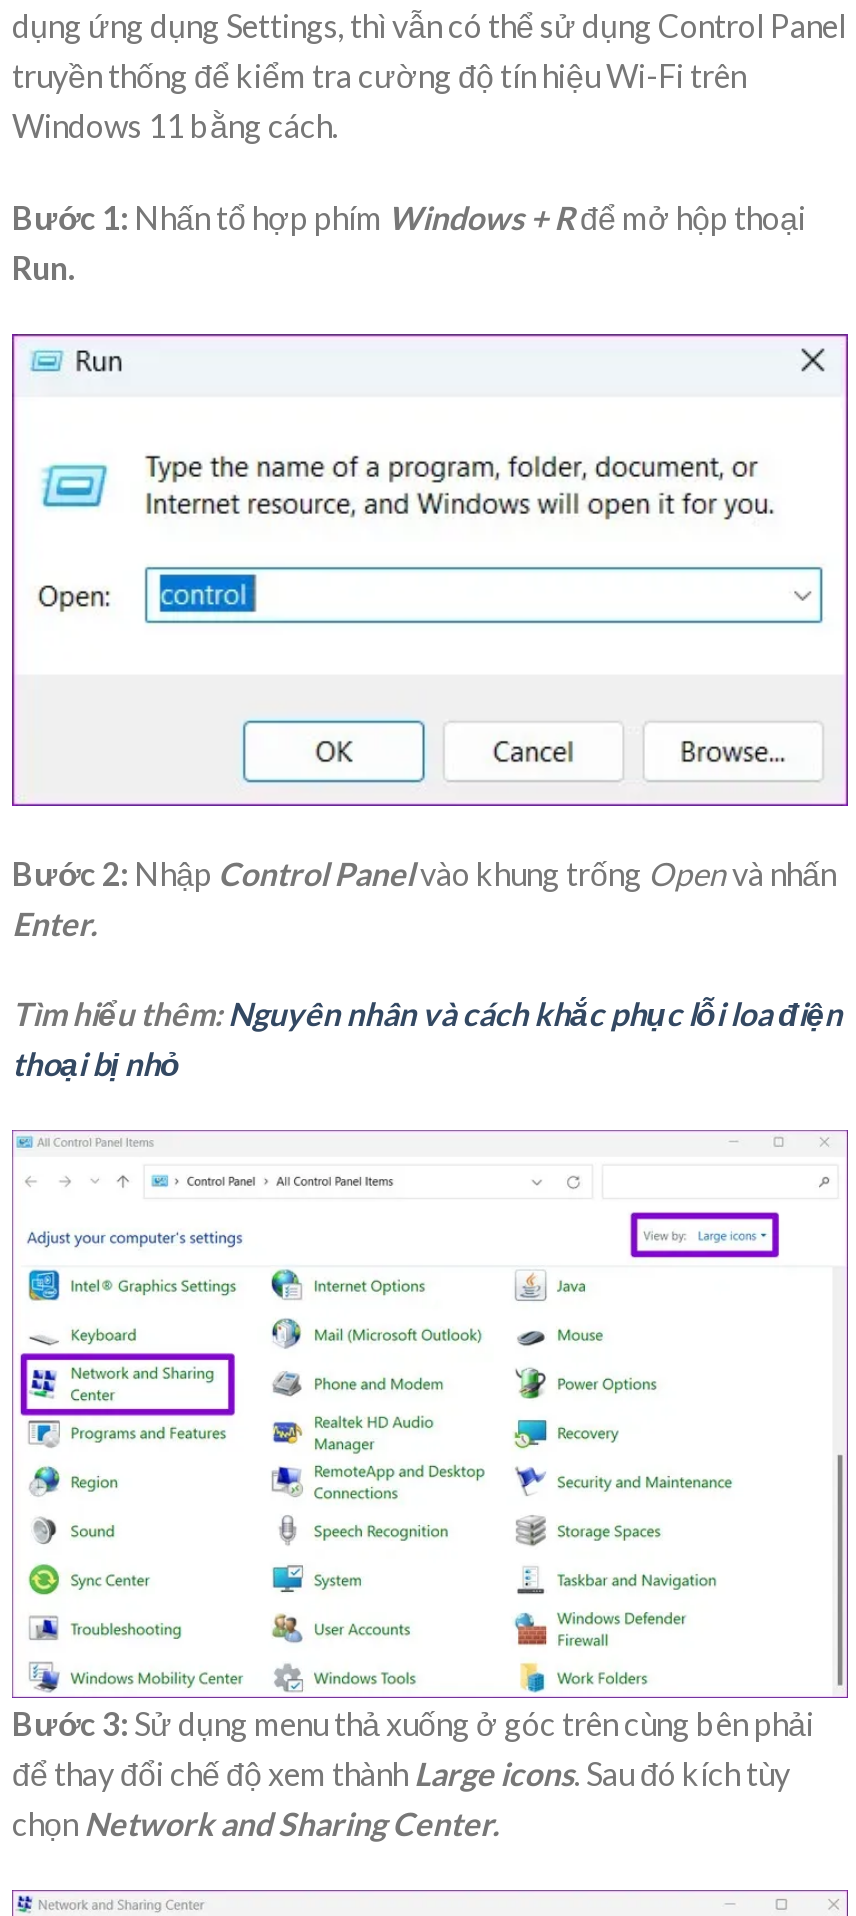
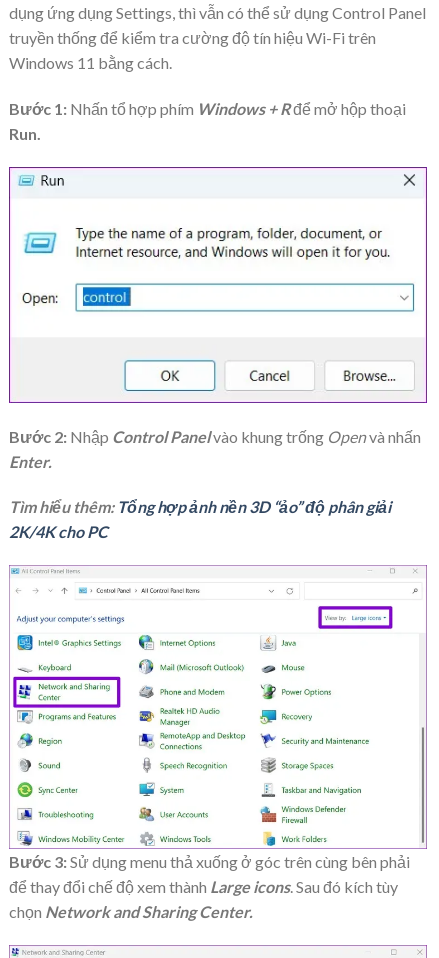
[12,995,842,1083] Tìm hiểu thêm: Nguyên nhân và cách khắc phục lỗi loa điện | thoại bị nhỏ -> [9,497,391,541] Tìm hiểu thêm: Tổng hợp ảnh nền 3D “ảo” độ phân giải | 2K/4K cho PC

